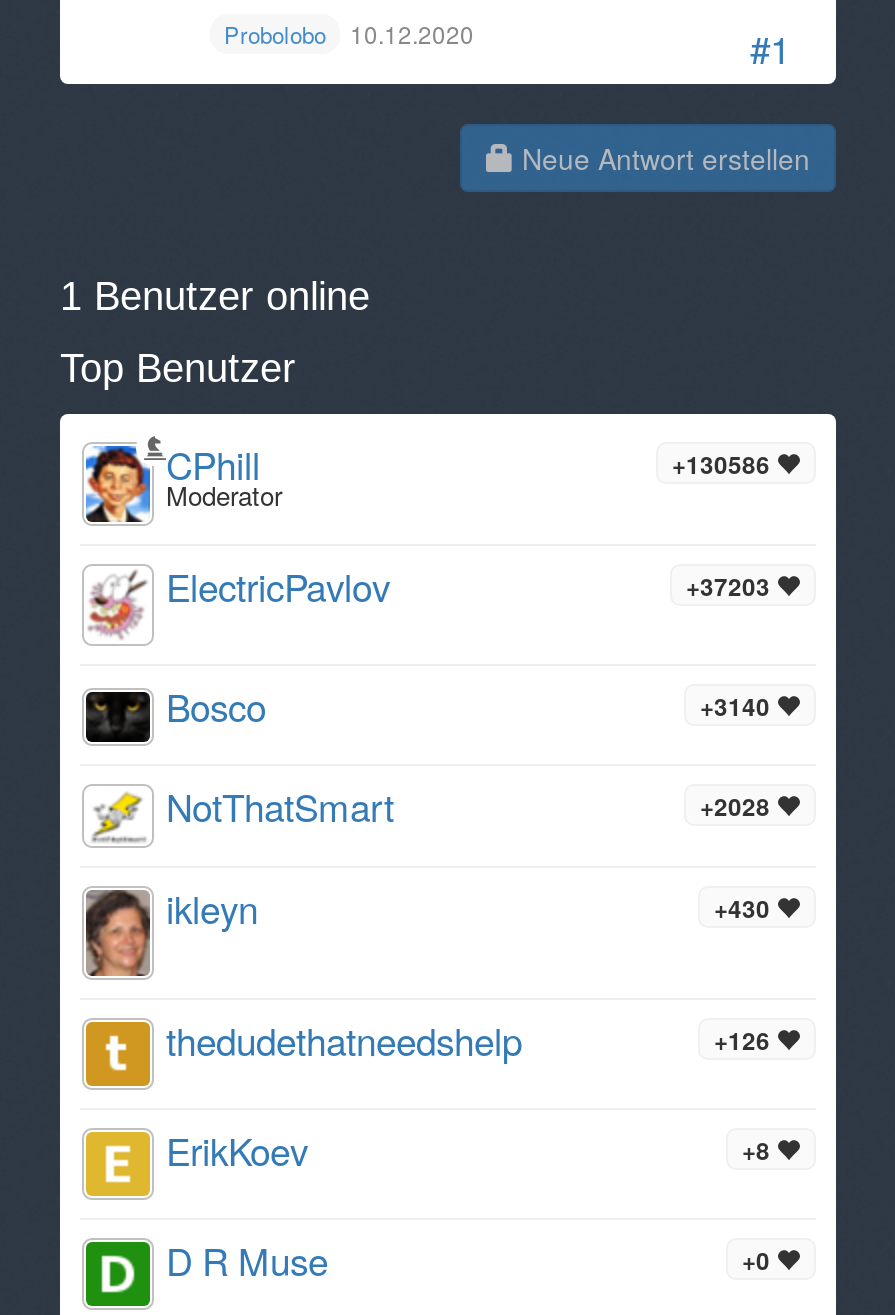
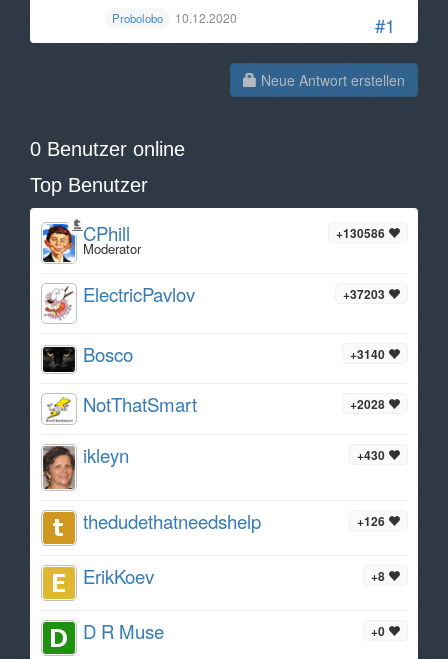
[60,274,370,318] 1 Benutzer online -> [30,138,185,160] 0 Benutzer online

